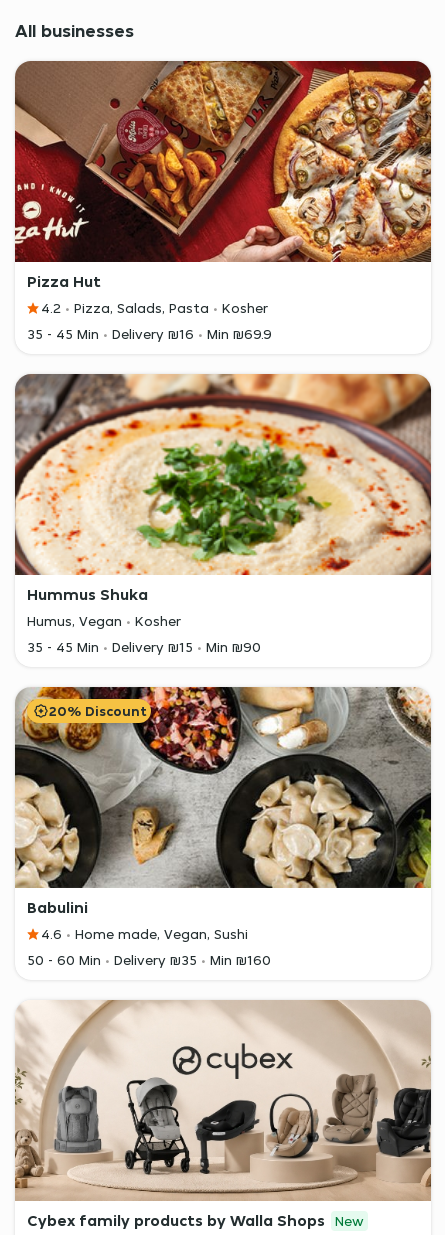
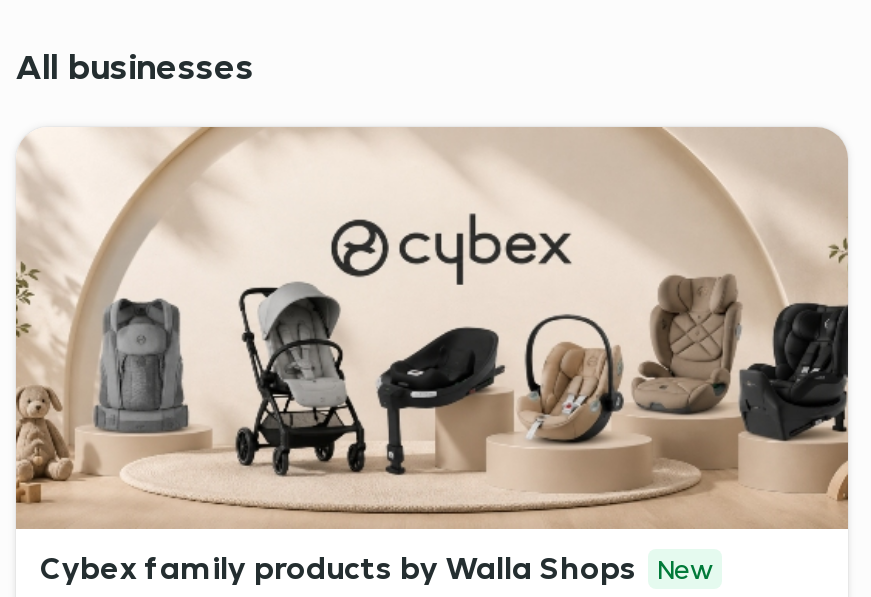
[14,60,432,343] [image] | Pizza Hut | 4.2 | Pizza, Salads, Pasta | Kosher | 35 - 45 Min | Delivery ₪16 | Min ₪69.9 -> none
[14,373,432,656] [image] | Hummus Shuka | Humus, Vegan | Kosher | 35 - 45 Min | Delivery ₪15 | Min ₪90 -> none
[14,686,432,889] [image] | 20% Discount -> none
[27,897,271,969] Babulini | 4.6 | Home made, Vegan, Sushi | 50 - 60 Min | Delivery ₪35 | Min ₪160 -> none

